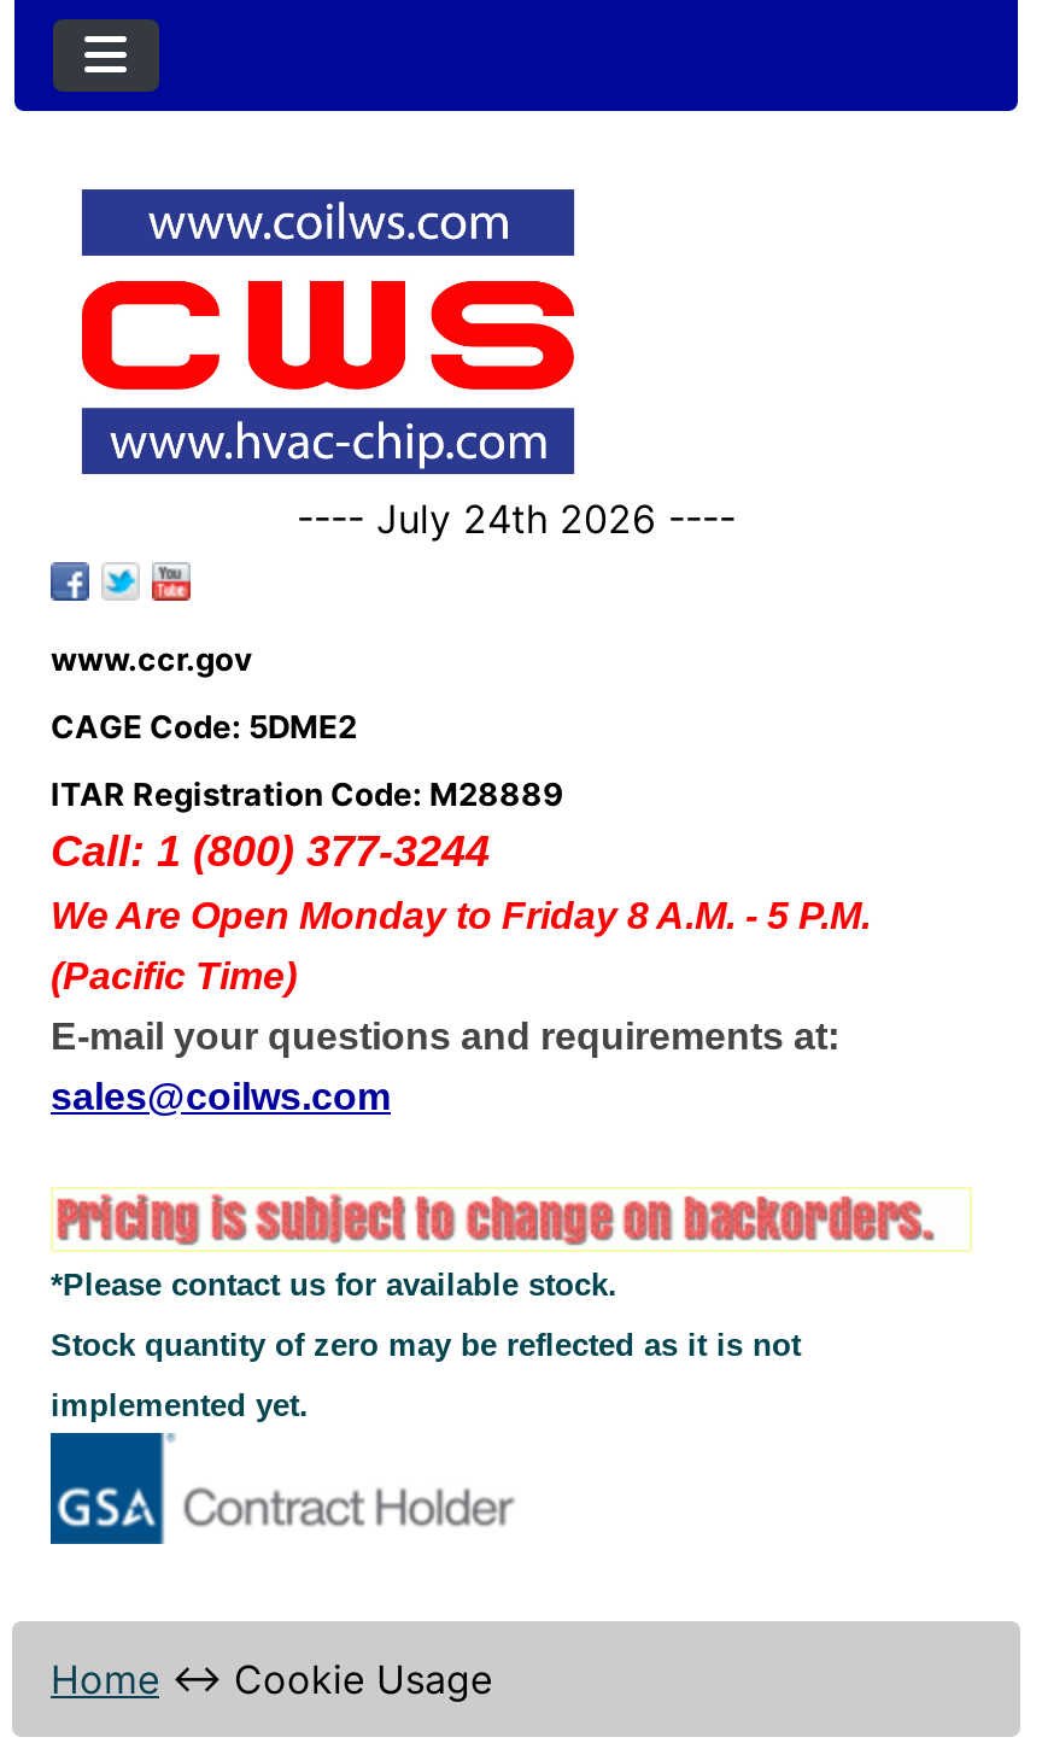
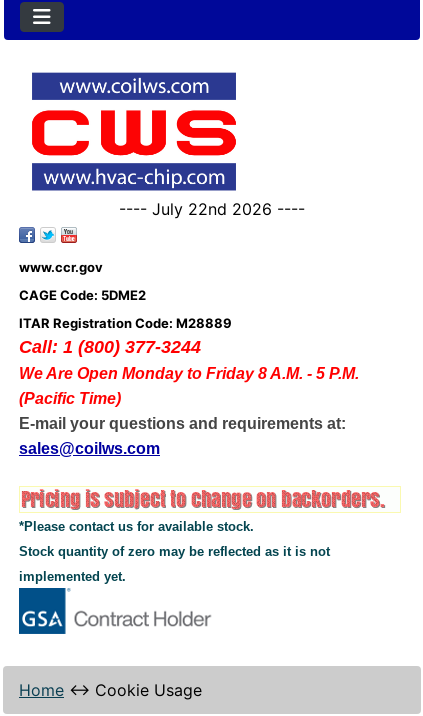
[297,495,736,544] ---- July 24th 2026 ---- -> [119,199,305,219] ---- July 22nd 2026 ----

